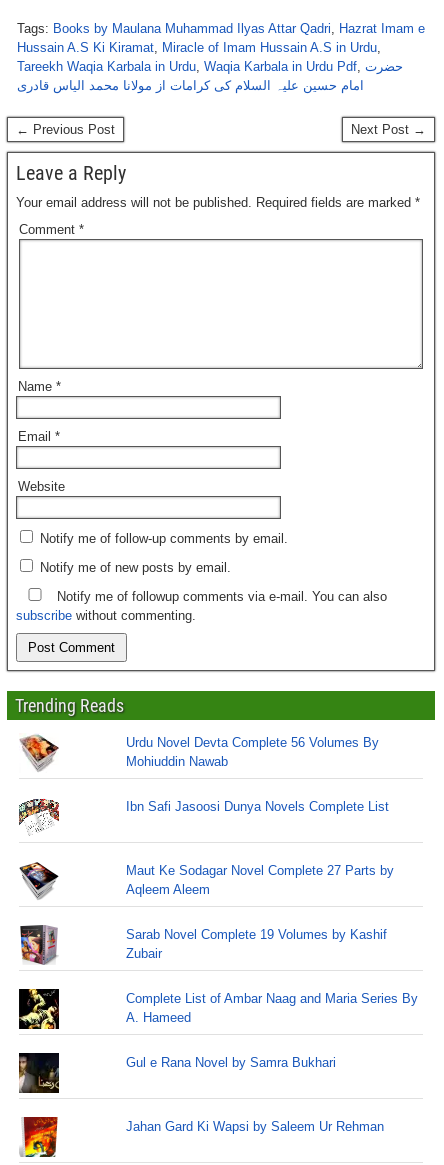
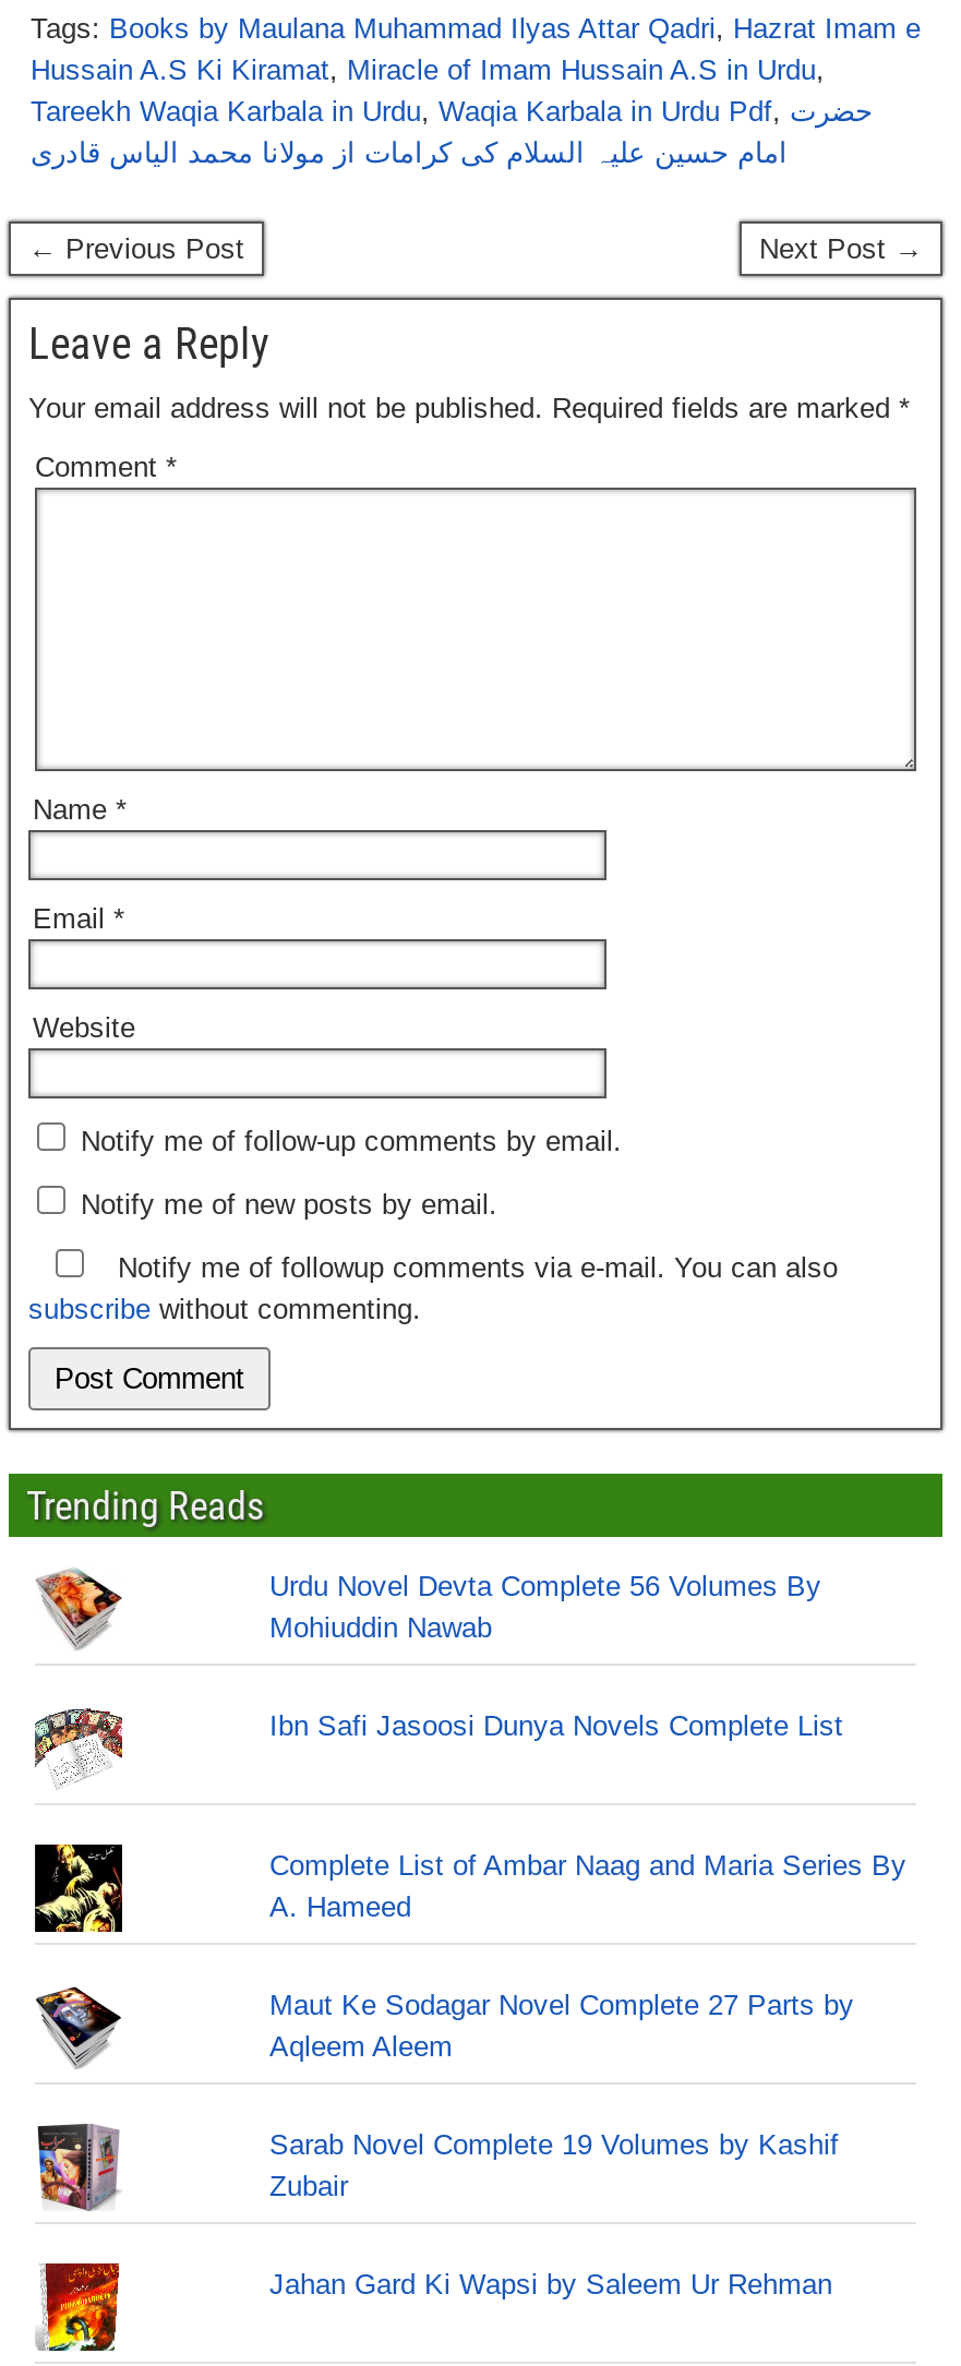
moved [126,863,394,961] -> [269,1989,854,2202]: Maut Ke Sodagar Novel Complete 27 Parts by | Aqleem Aleem | Sarab Novel Complete 19 Volumes by Kashif | Zubair
moved [126,991,418,1025] -> [269,1849,906,1923]: Complete List of Ambar Naag and Maria Series By | A. Hameed
[18,1052,60,1094] [image] -> none
[126,1055,336,1070] Gul e Rana Novel by Samra Bukhari -> none

